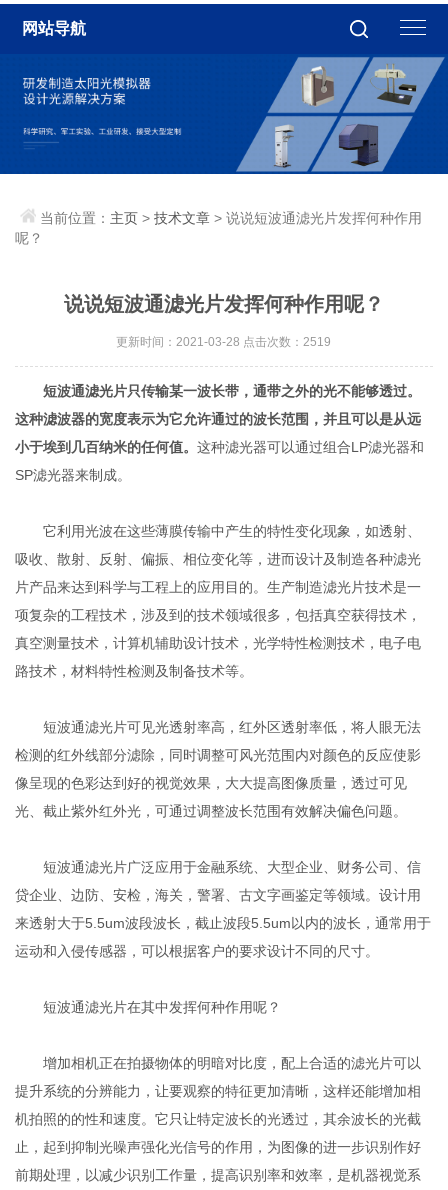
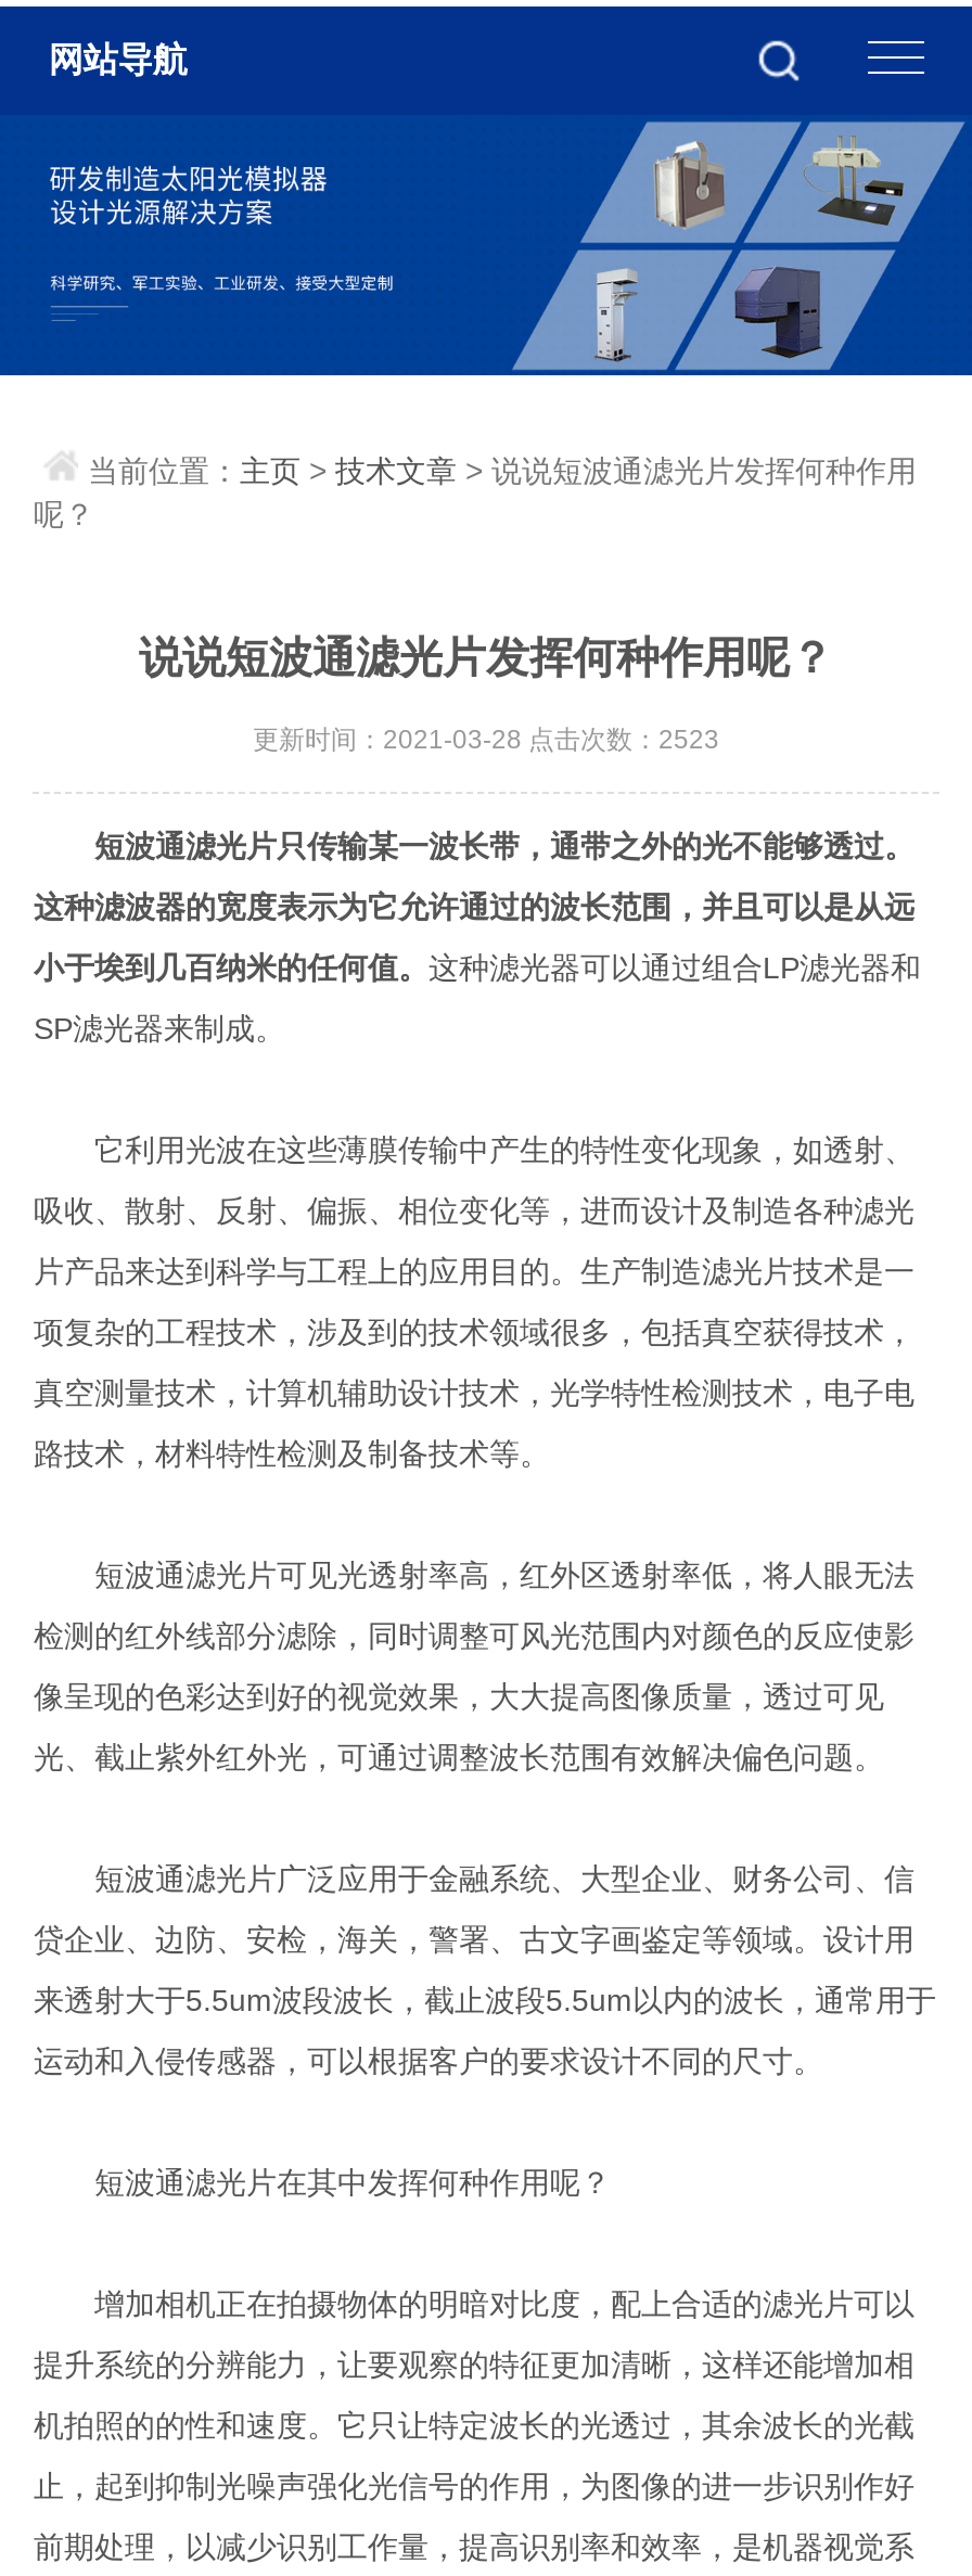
[116,335,331,349] 更新时间：2021-03-28 点击次数：2519 -> [253,725,719,755] 更新时间：2021-03-28 点击次数：2523

